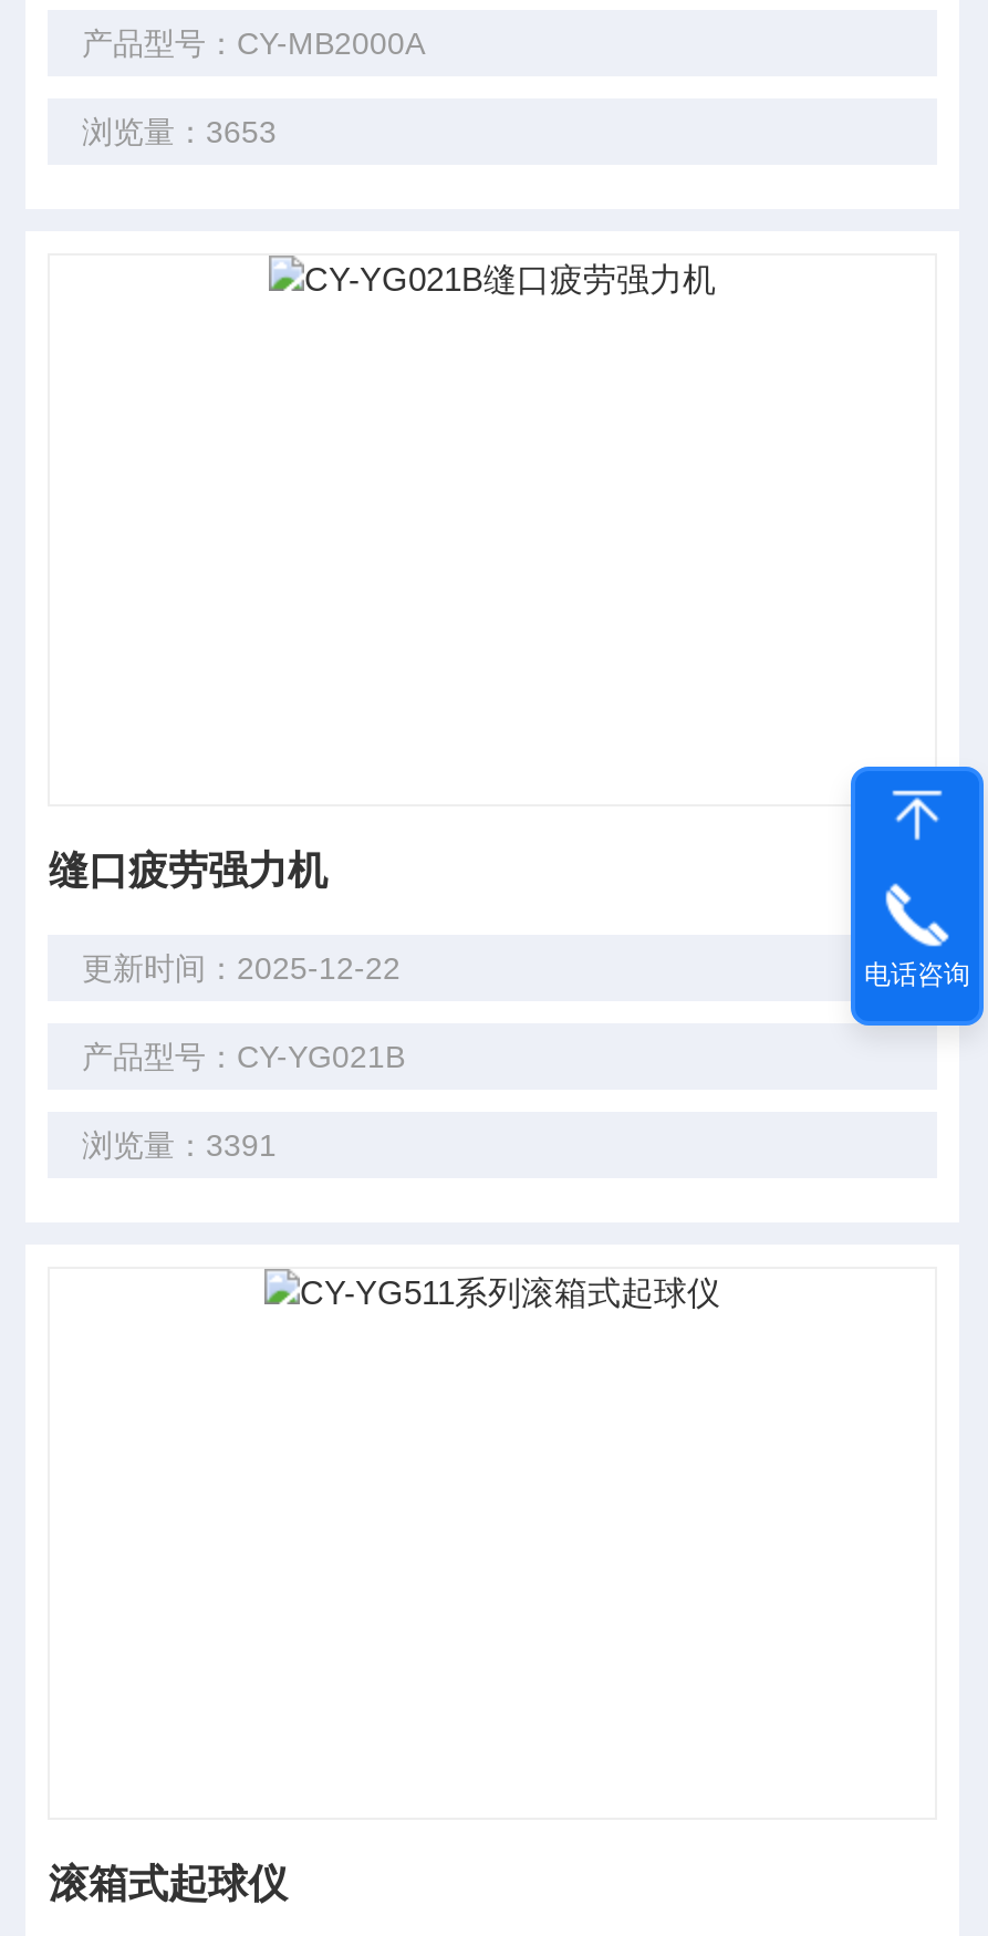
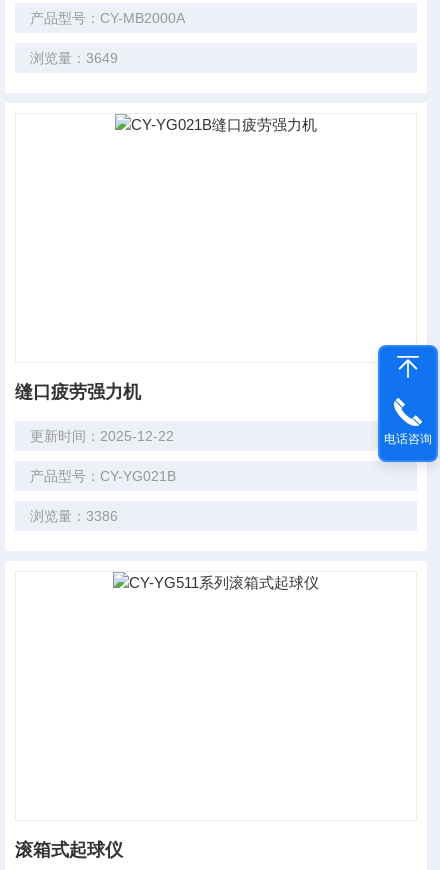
[82,114,276,149] 浏览量：3653 -> [30,50,118,66] 浏览量：3649
[82,1127,276,1163] 浏览量：3391 -> [30,508,118,524] 浏览量：3386

